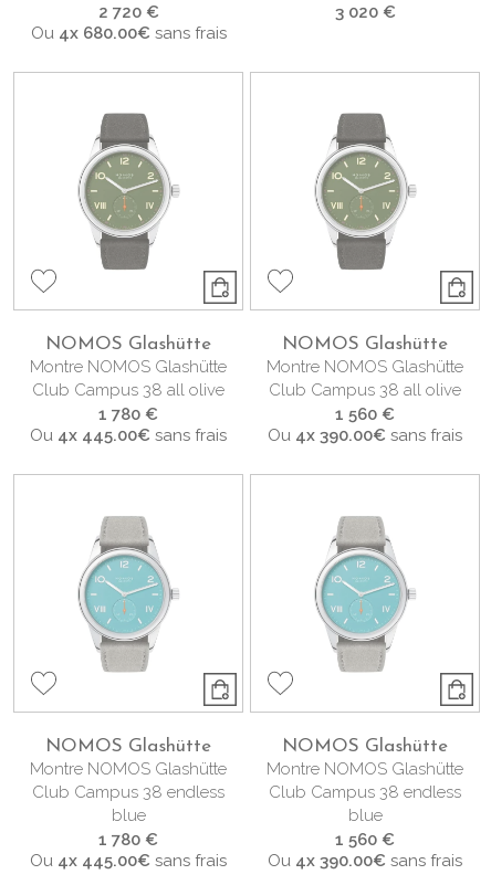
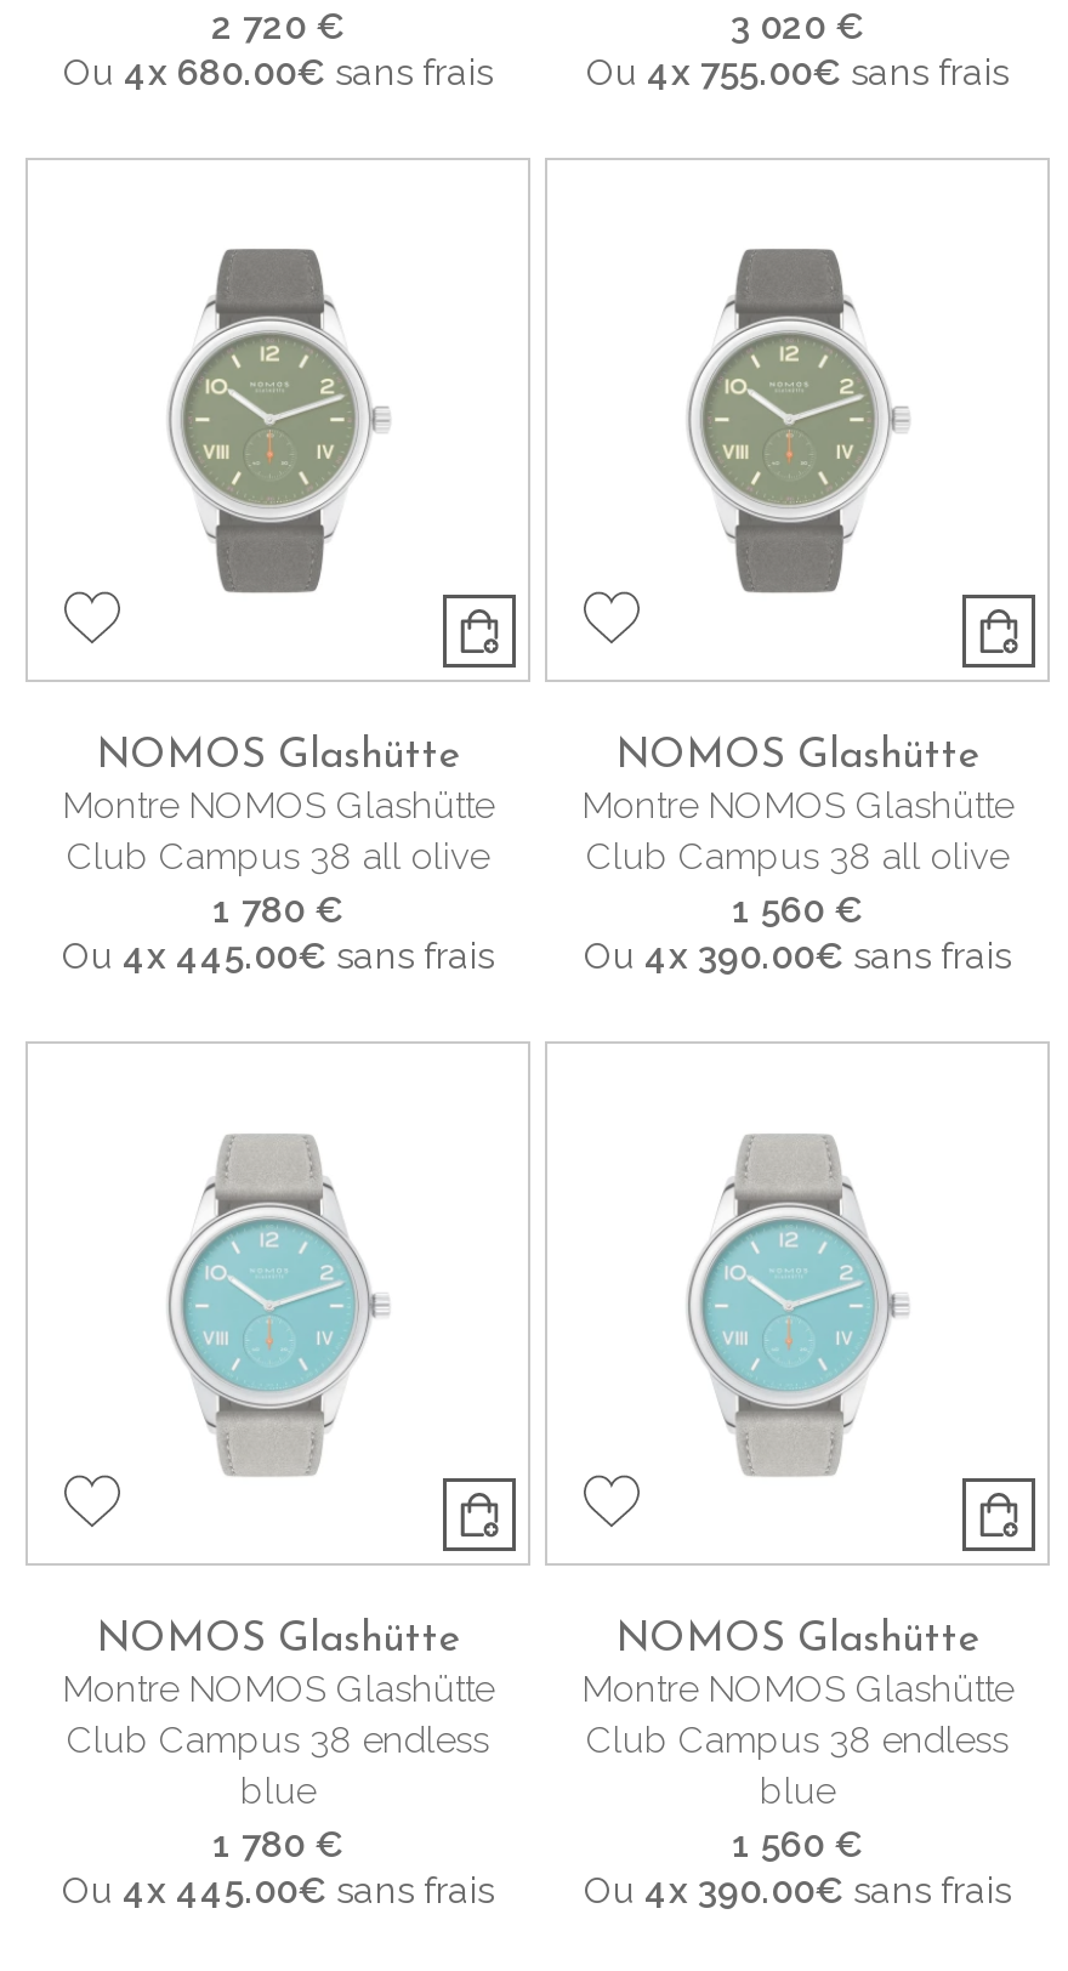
none -> [586,52,1009,95] Ou 4x 755.00€sans frais

